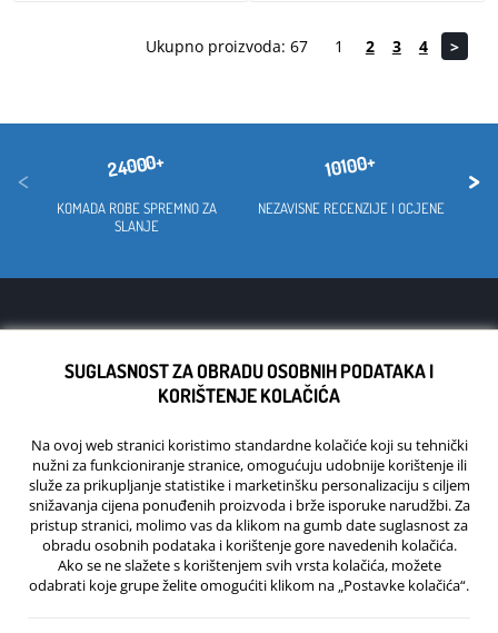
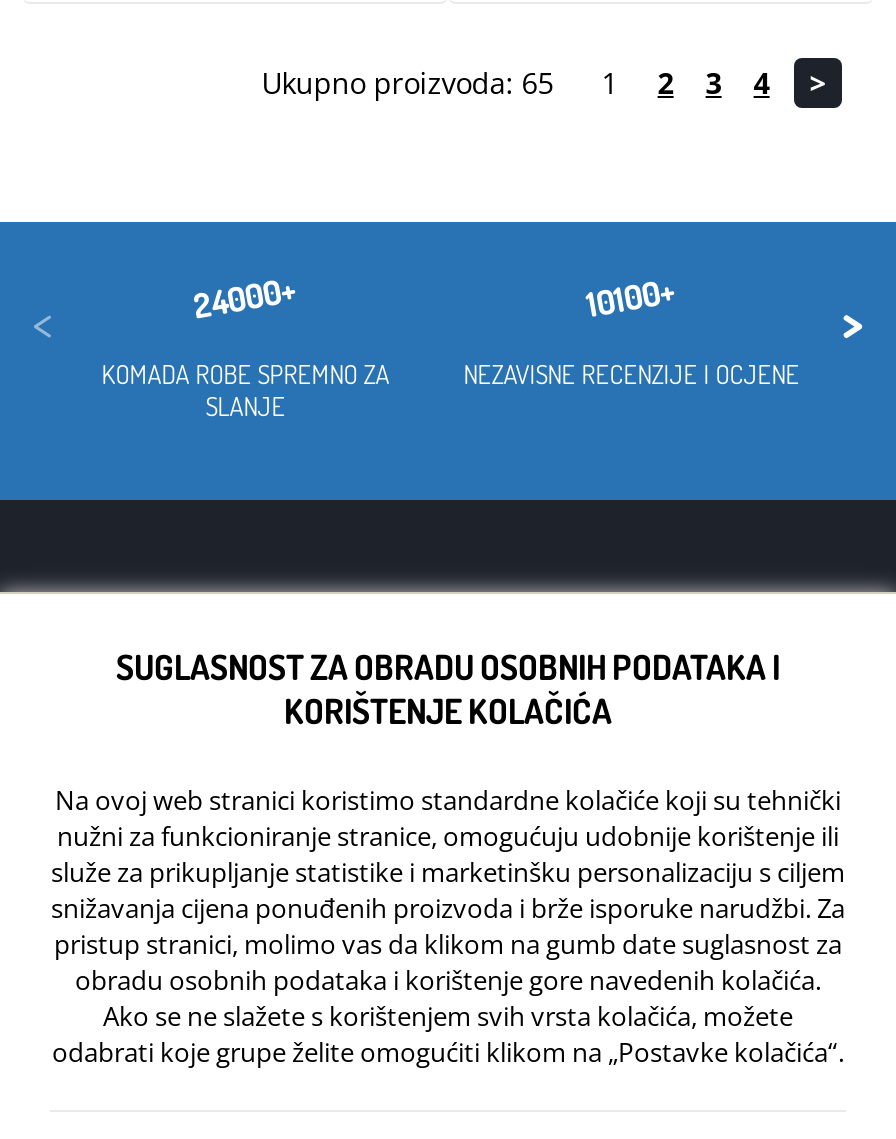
[145,36,308,57] Ukupno proizvoda: 67 -> [262,64,554,102] Ukupno proizvoda: 65

